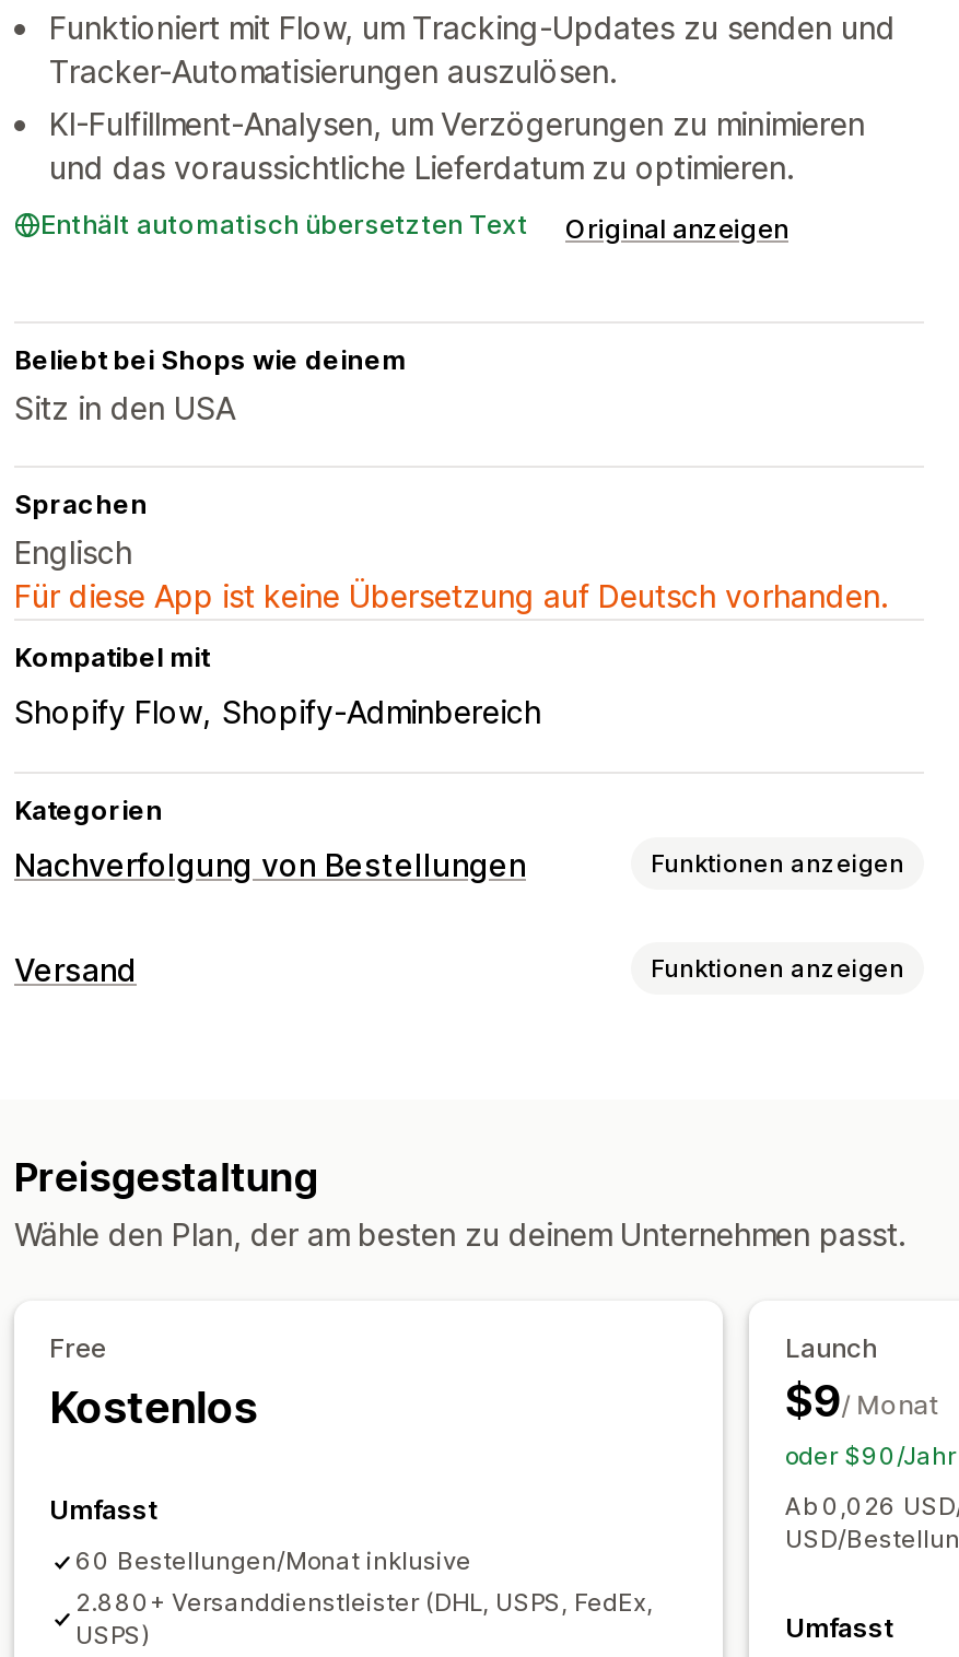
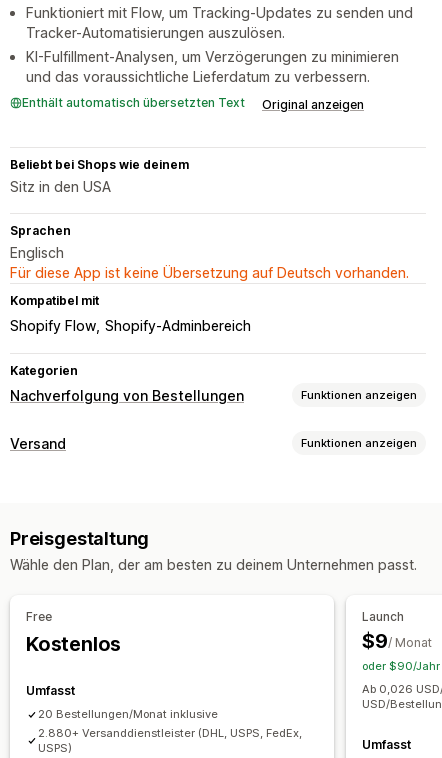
[49,149,793,186] und das voraussichtliche Lieferdatum zu optimieren. -> [26,68,370,85] und das voraussichtliche Lieferdatum zu verbessern.
[75,1546,471,1576] 60 Bestellungen/Monat inklusive -> [38,707,218,721] 20 Bestellungen/Monat inklusive

